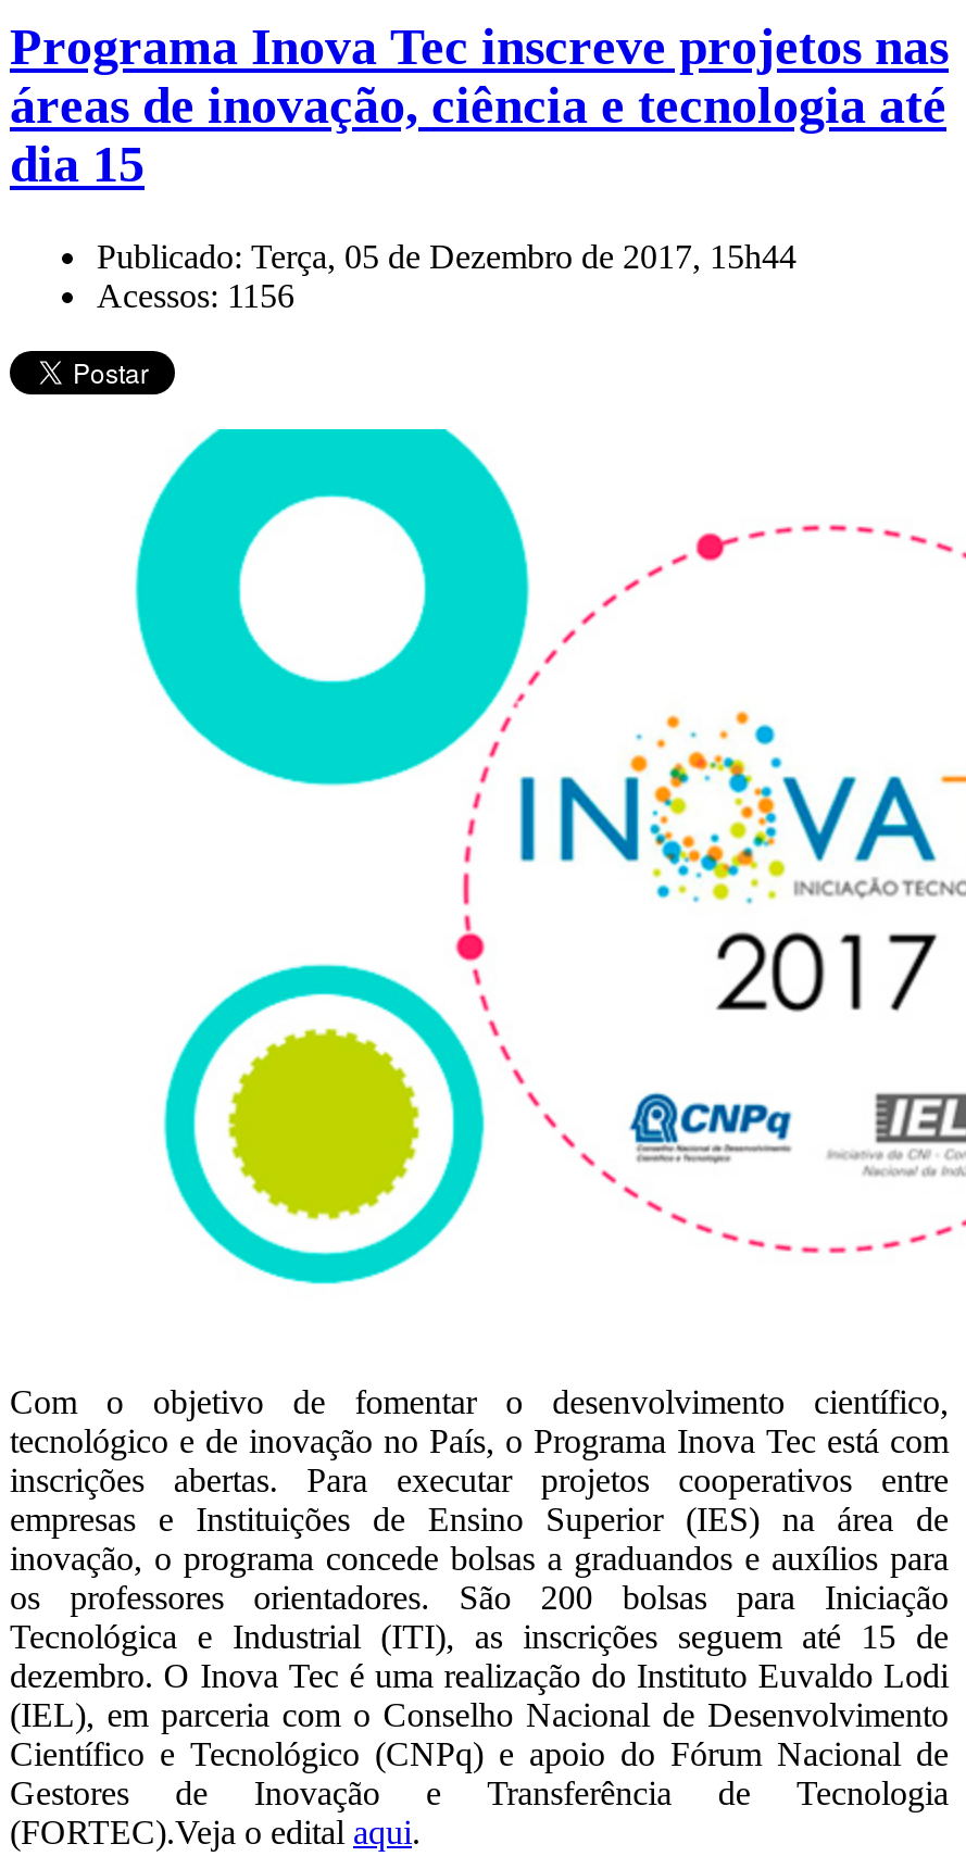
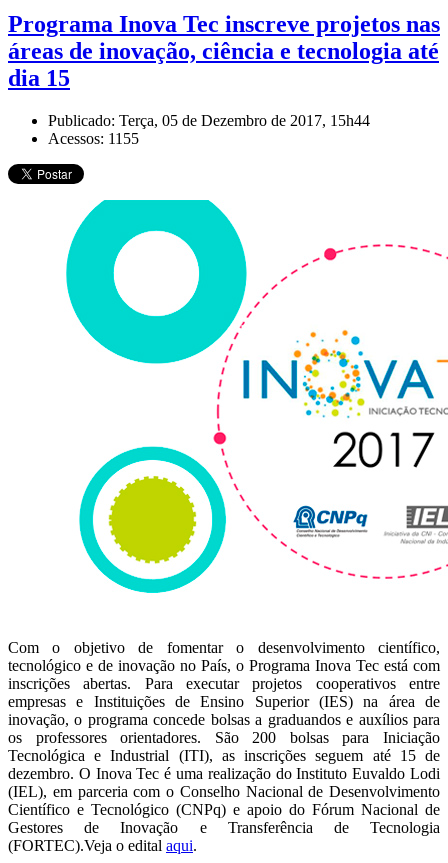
[97,277,294,314] Acessos: 1156 -> [48,130,139,147] Acessos: 1155

